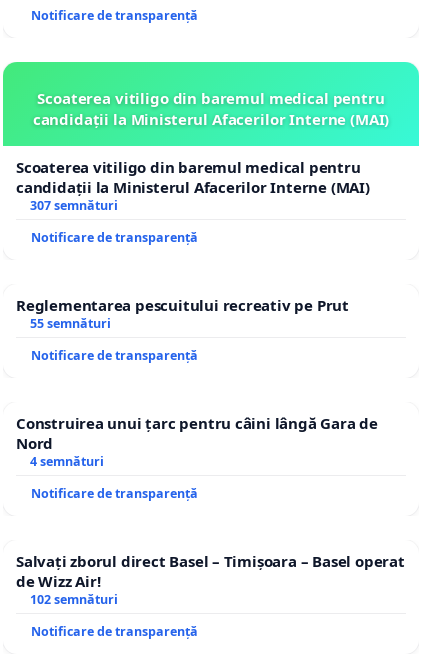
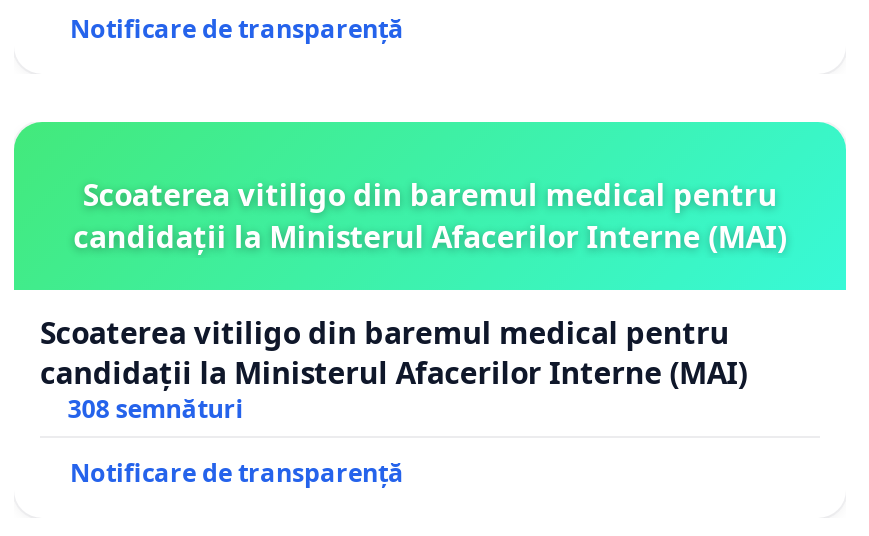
[16,197,405,608] 307 semnături | Notificare de transparență | Reglementarea pescuitului recreativ pe Prut | 55 semnături | Notificare de transparență | Construirea unui țarc pentru câini lângă Gara de | Nord | 4 semnături | Notificare de transparență | Salvați zborul direct Basel – Timișoara – Basel operat | de Wizz Air! | 102 semnături -> [68,392,244,426] 308 semnături

